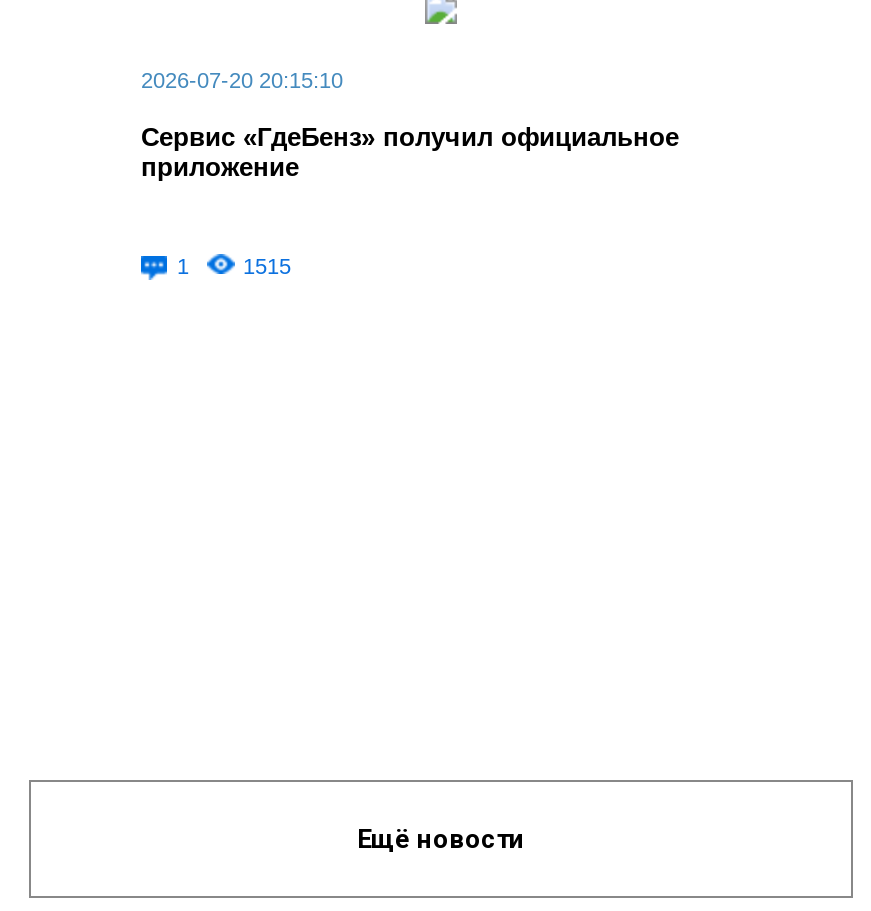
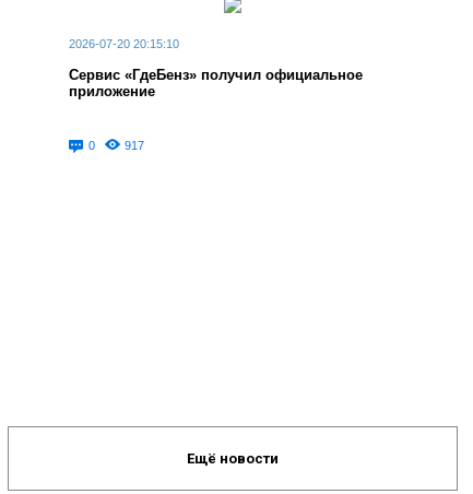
[177,254,189,278] 1 -> [88,139,95,152] 0
[243,254,291,278] 1515 -> [125,139,144,152] 917

